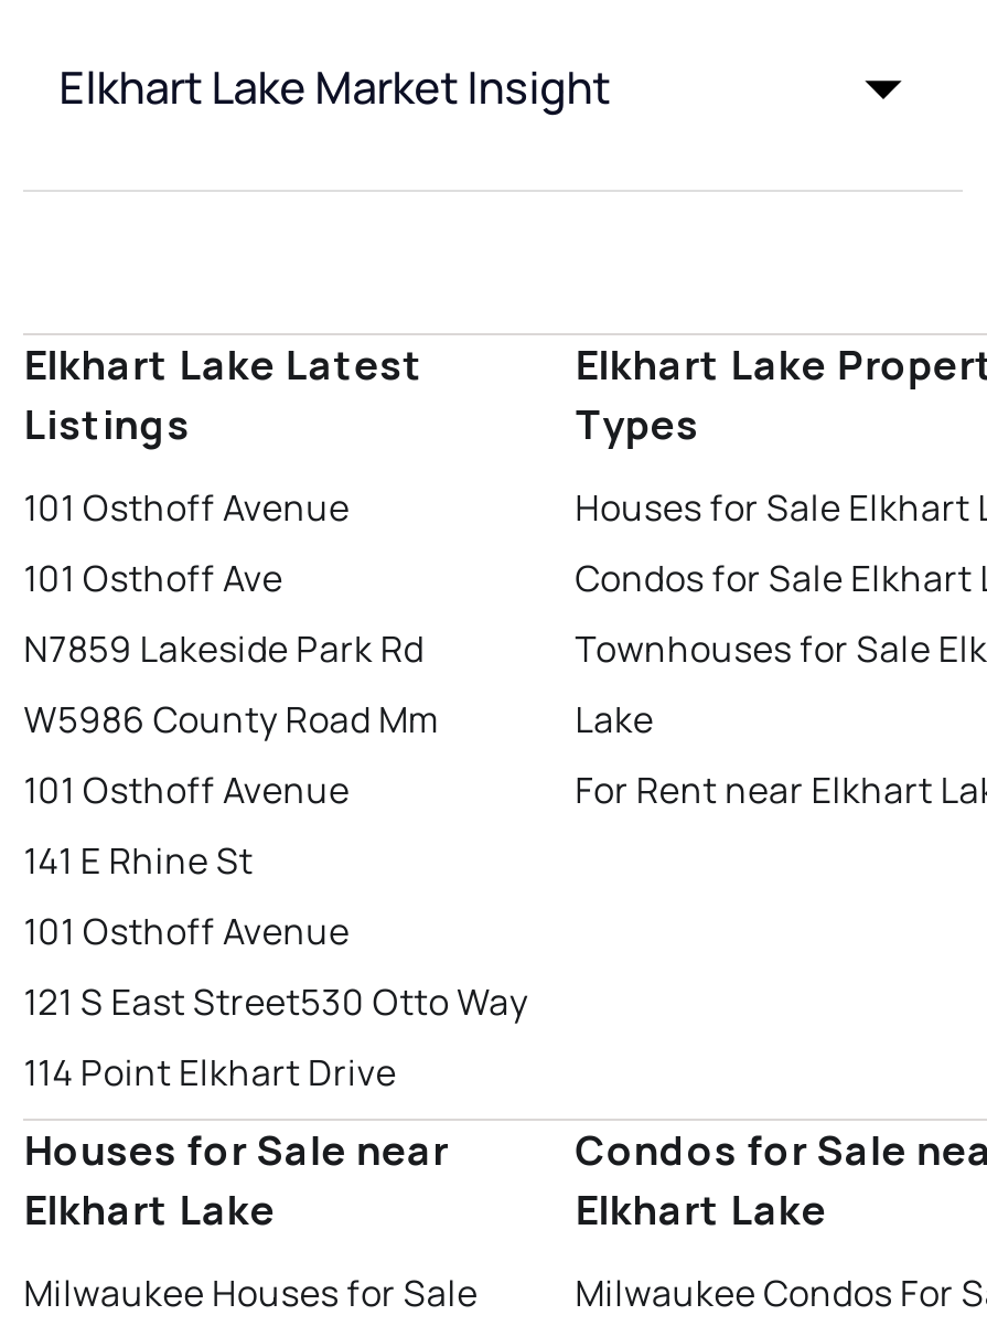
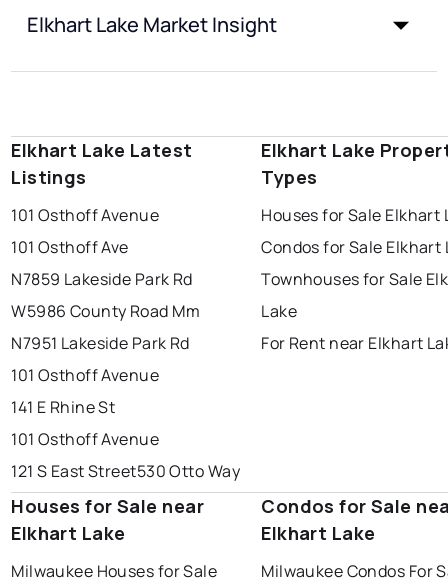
moved [24,765,528,1025] -> [11,364,240,482]: 101 Osthoff Avenue | 141 E Rhine St | 101 Osthoff Avenue | 121 S East Street530 Otto Way
none -> [11,332,190,354] N7951 Lakeside Park Rd
[24,1047,397,1096] 114 Point Elkhart Drive -> none

